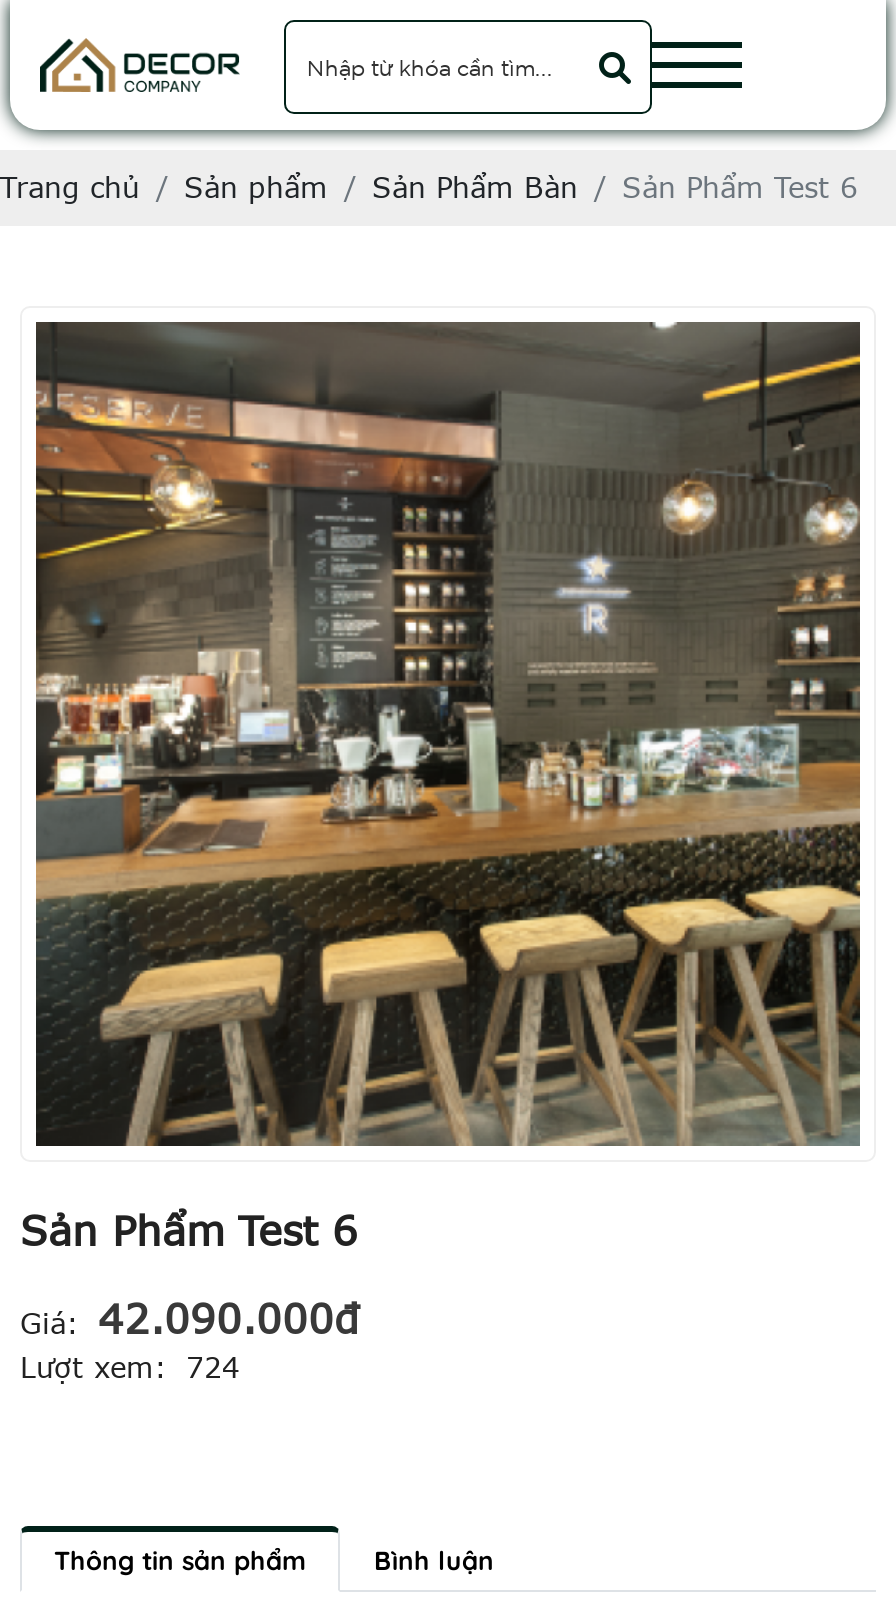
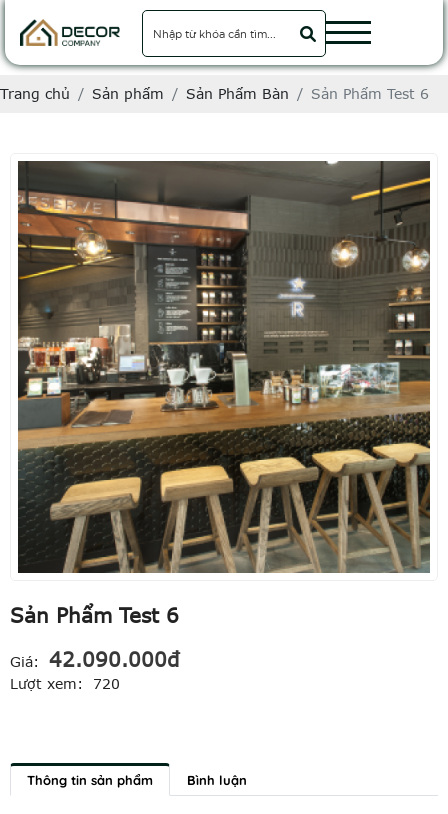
[20,1350,240,1384] Lượt xem: 724 -> [10,675,120,692] Lượt xem: 720

